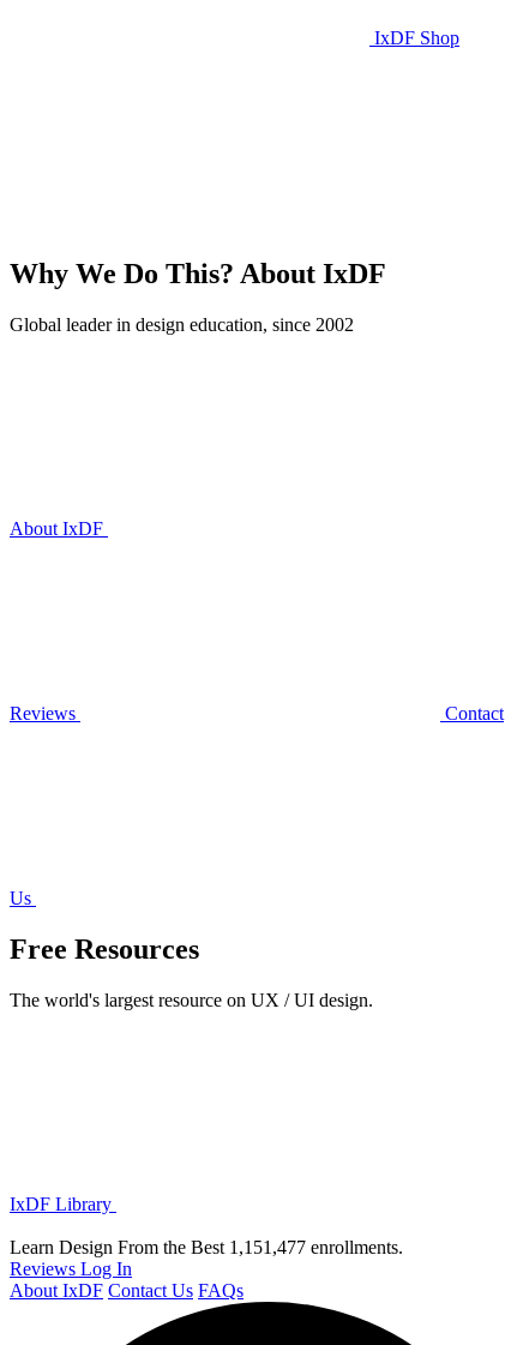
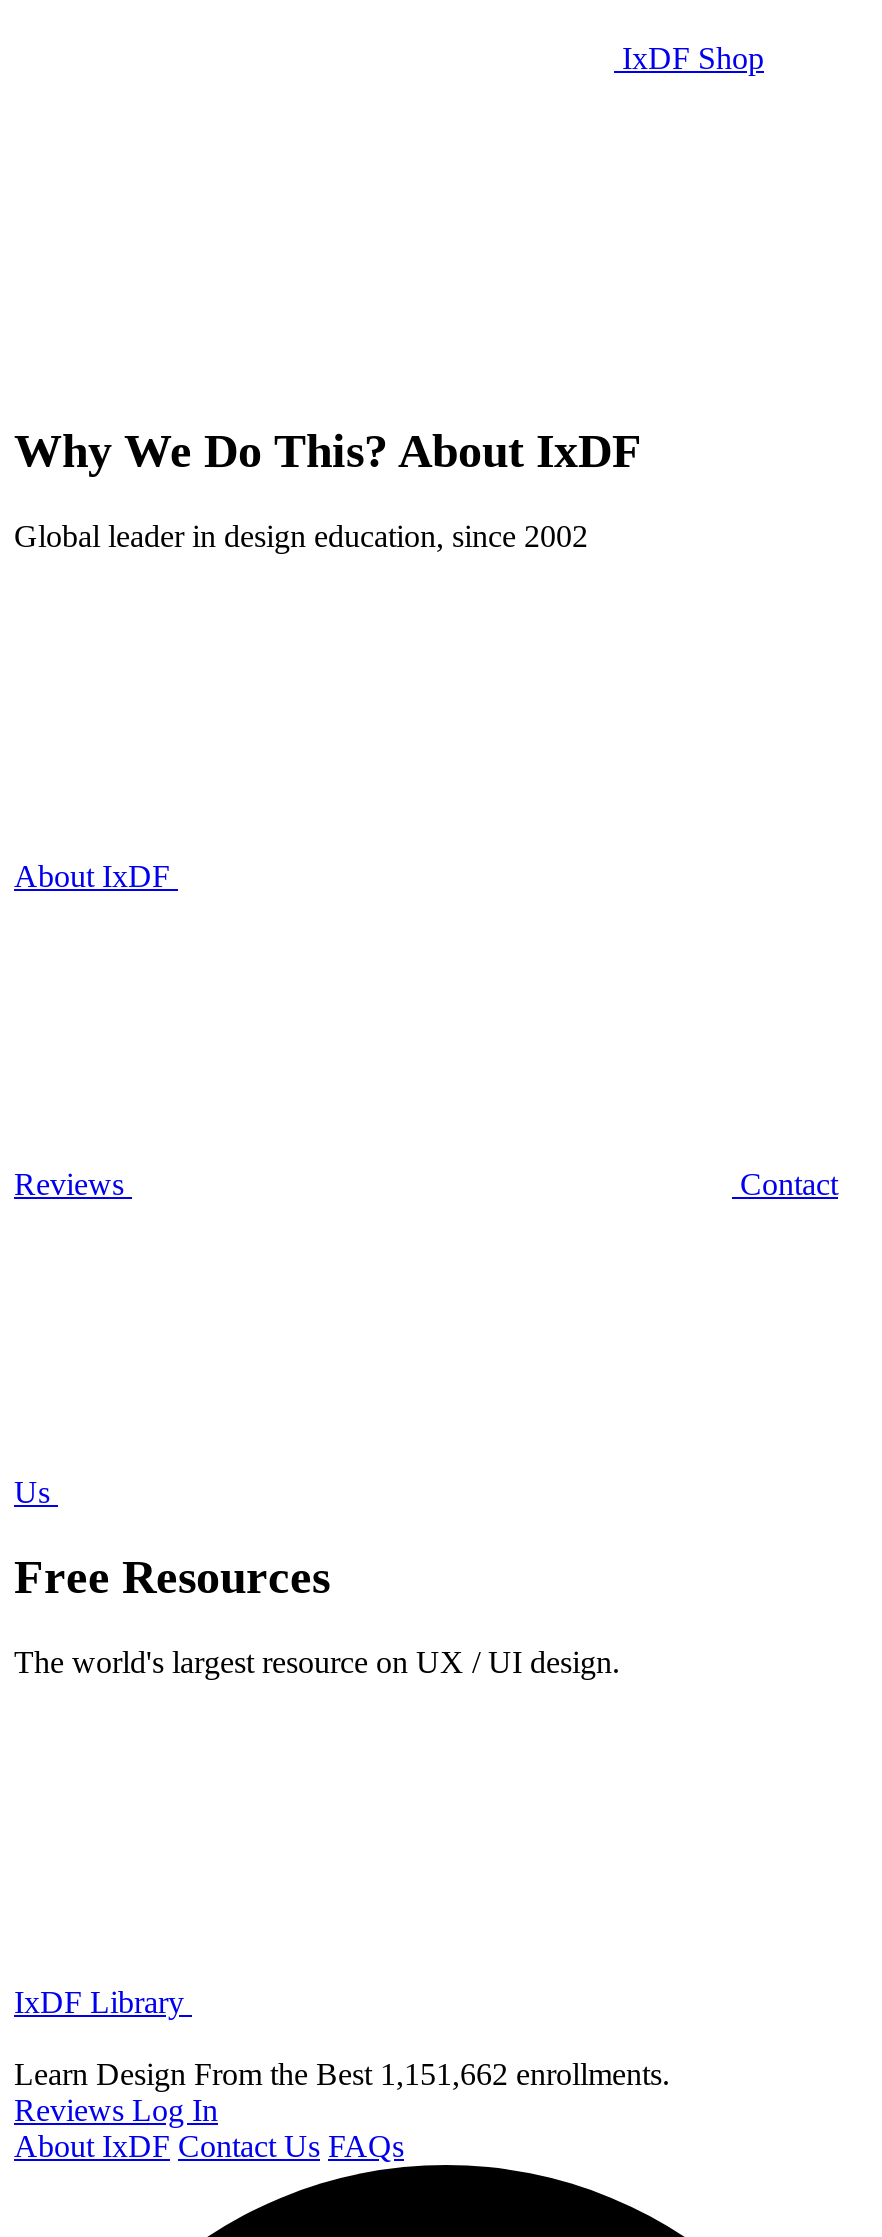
[10,1237,403,1257] Learn Design From the Best 1,151,477 enrollments. -> [14,2056,670,2090] Learn Design From the Best 1,151,662 enrollments.

